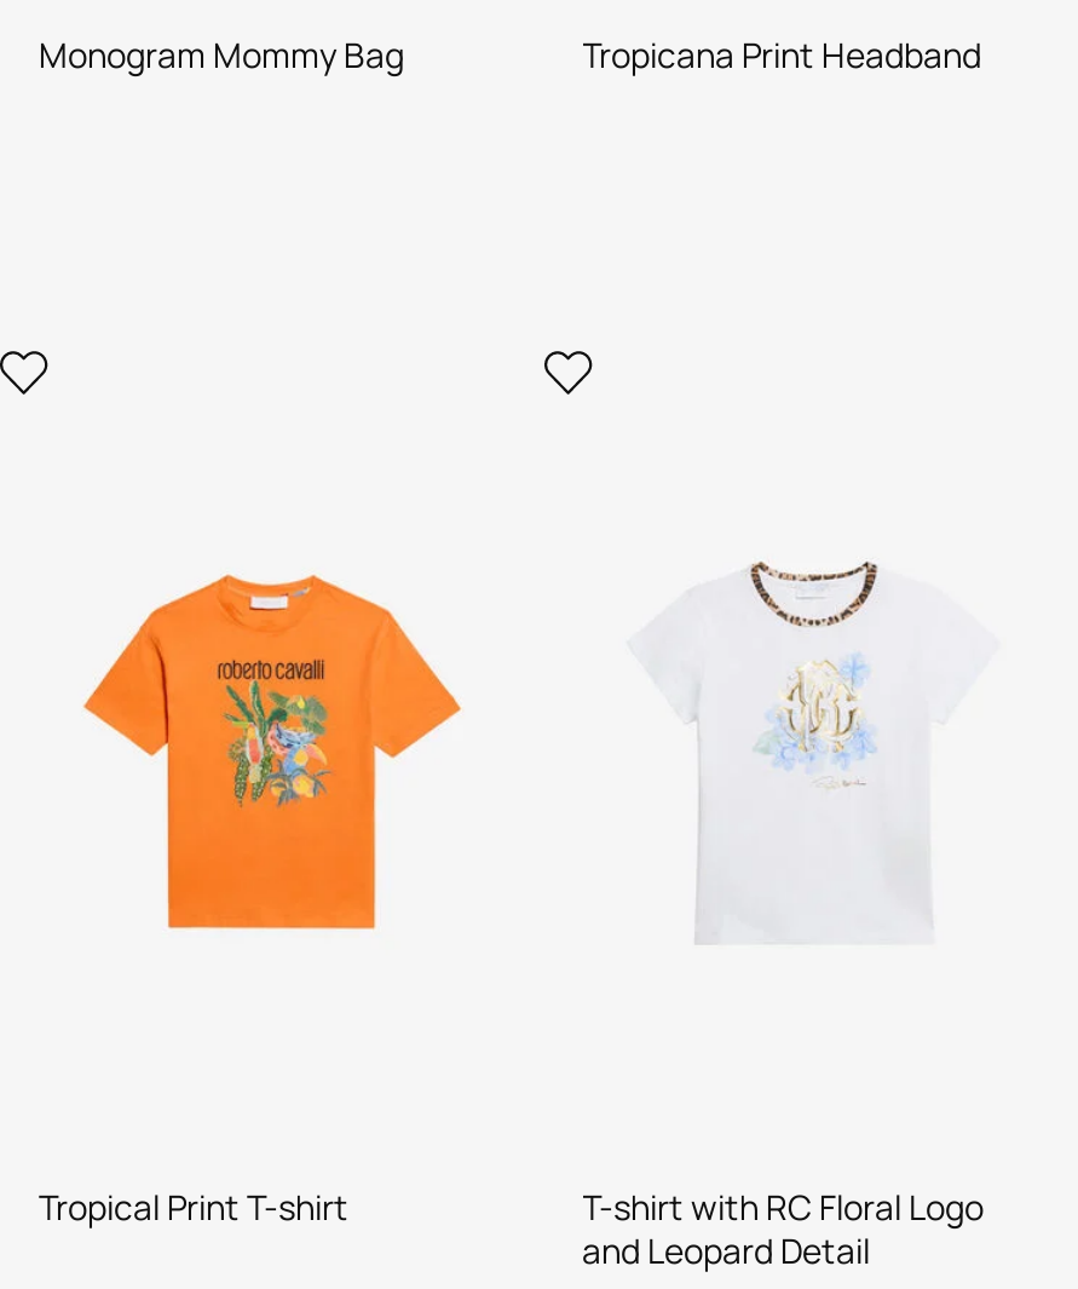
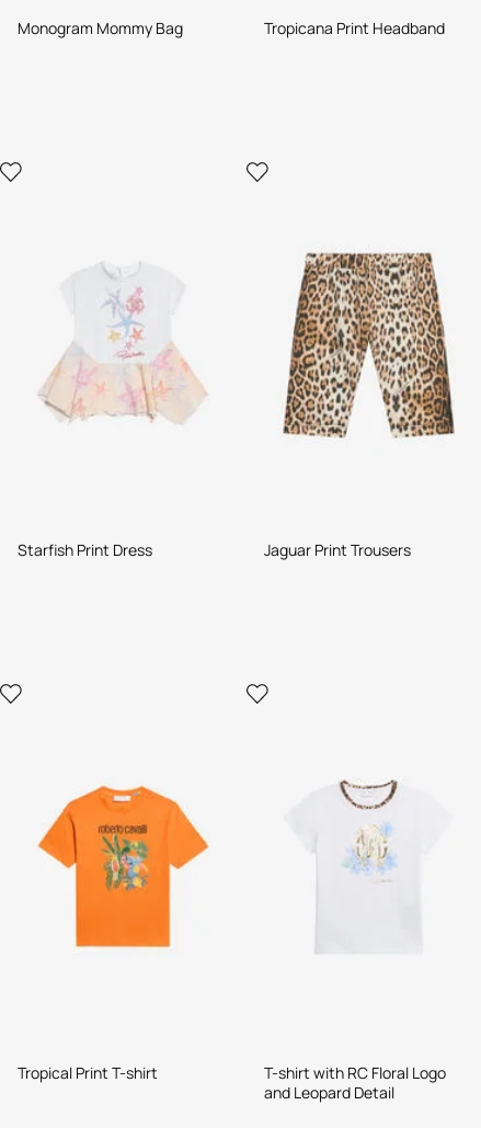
none -> [18,540,410,560] Starfish Print Dress | Jaguar Print Trousers
none -> [38,264,208,423] [image]
none -> [283,252,456,438] [image]

